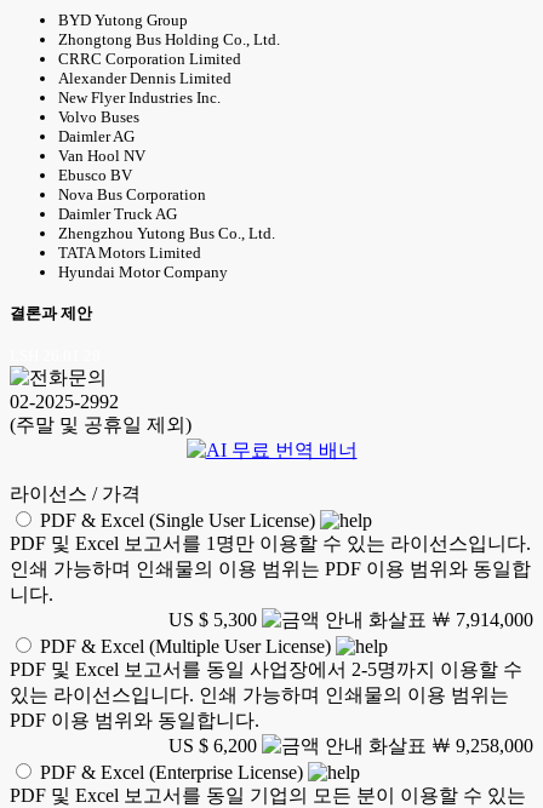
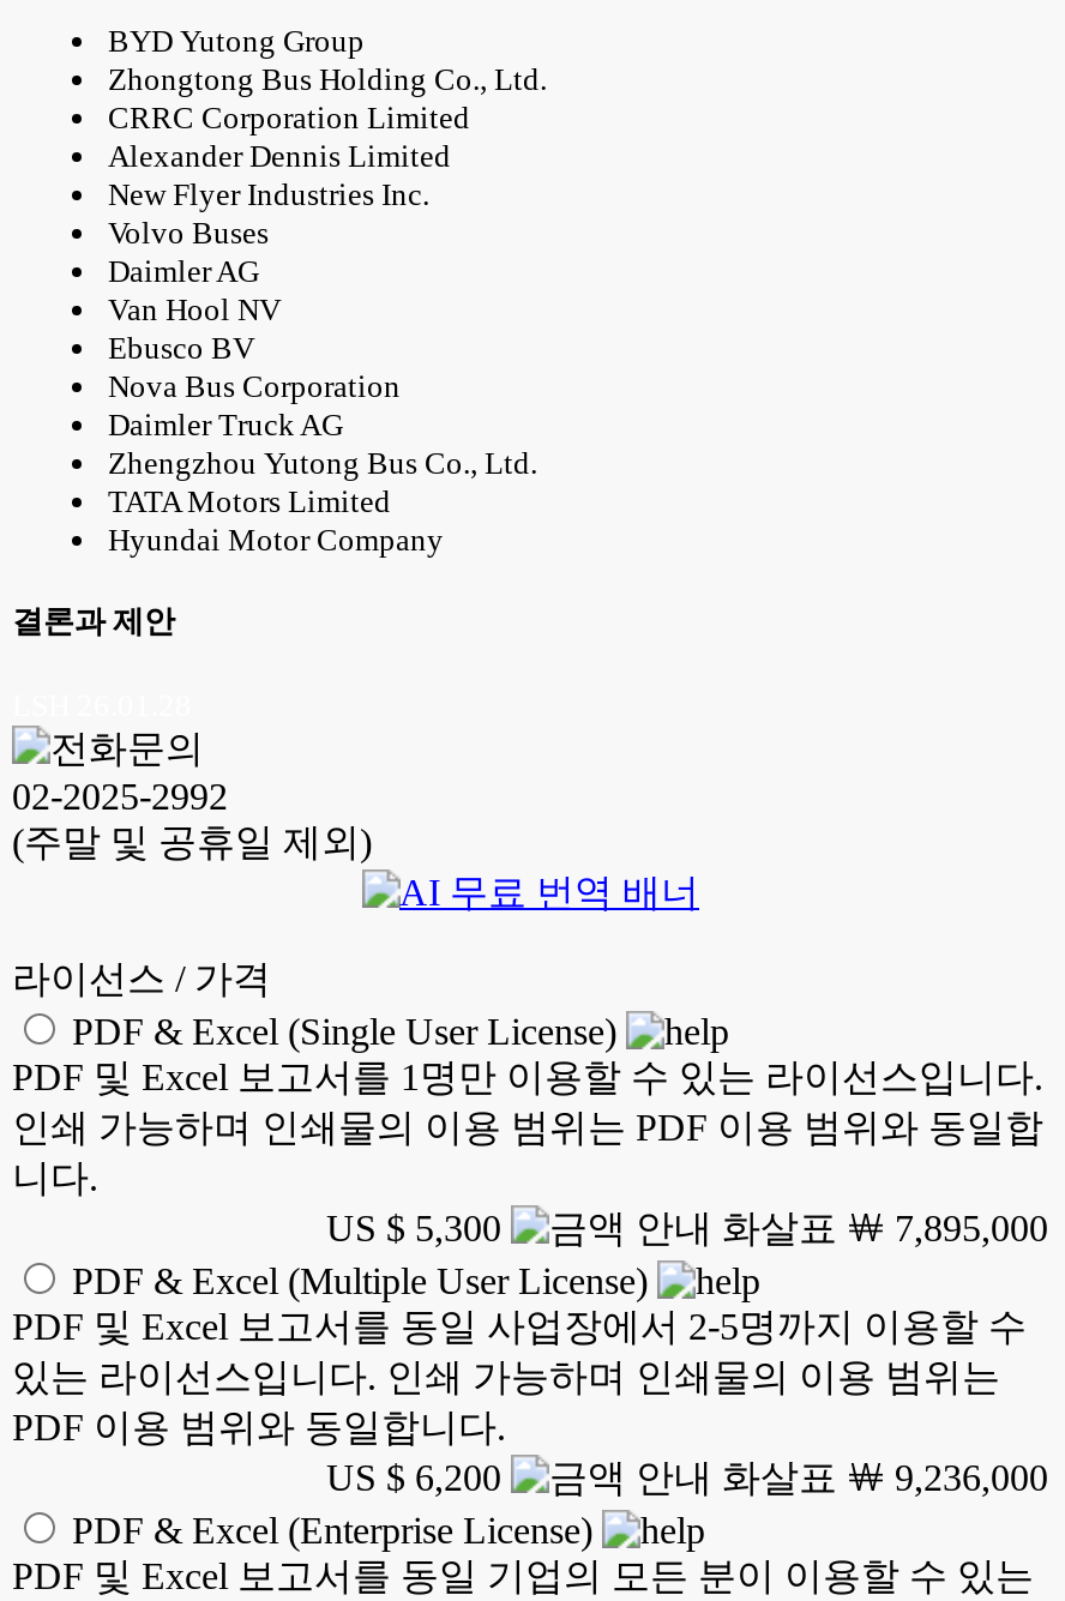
[431,609,533,630] ￦ 7,914,000 -> [847,1207,1048,1248] ￦ 7,895,000
[431,735,533,756] ￦ 9,258,000 -> [847,1456,1048,1497] ￦ 9,236,000

